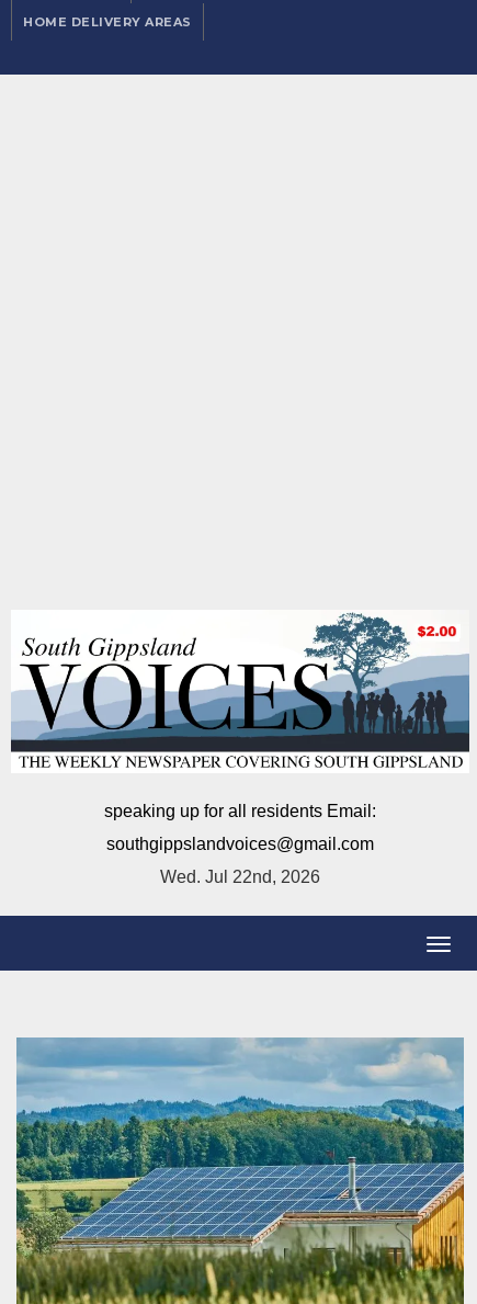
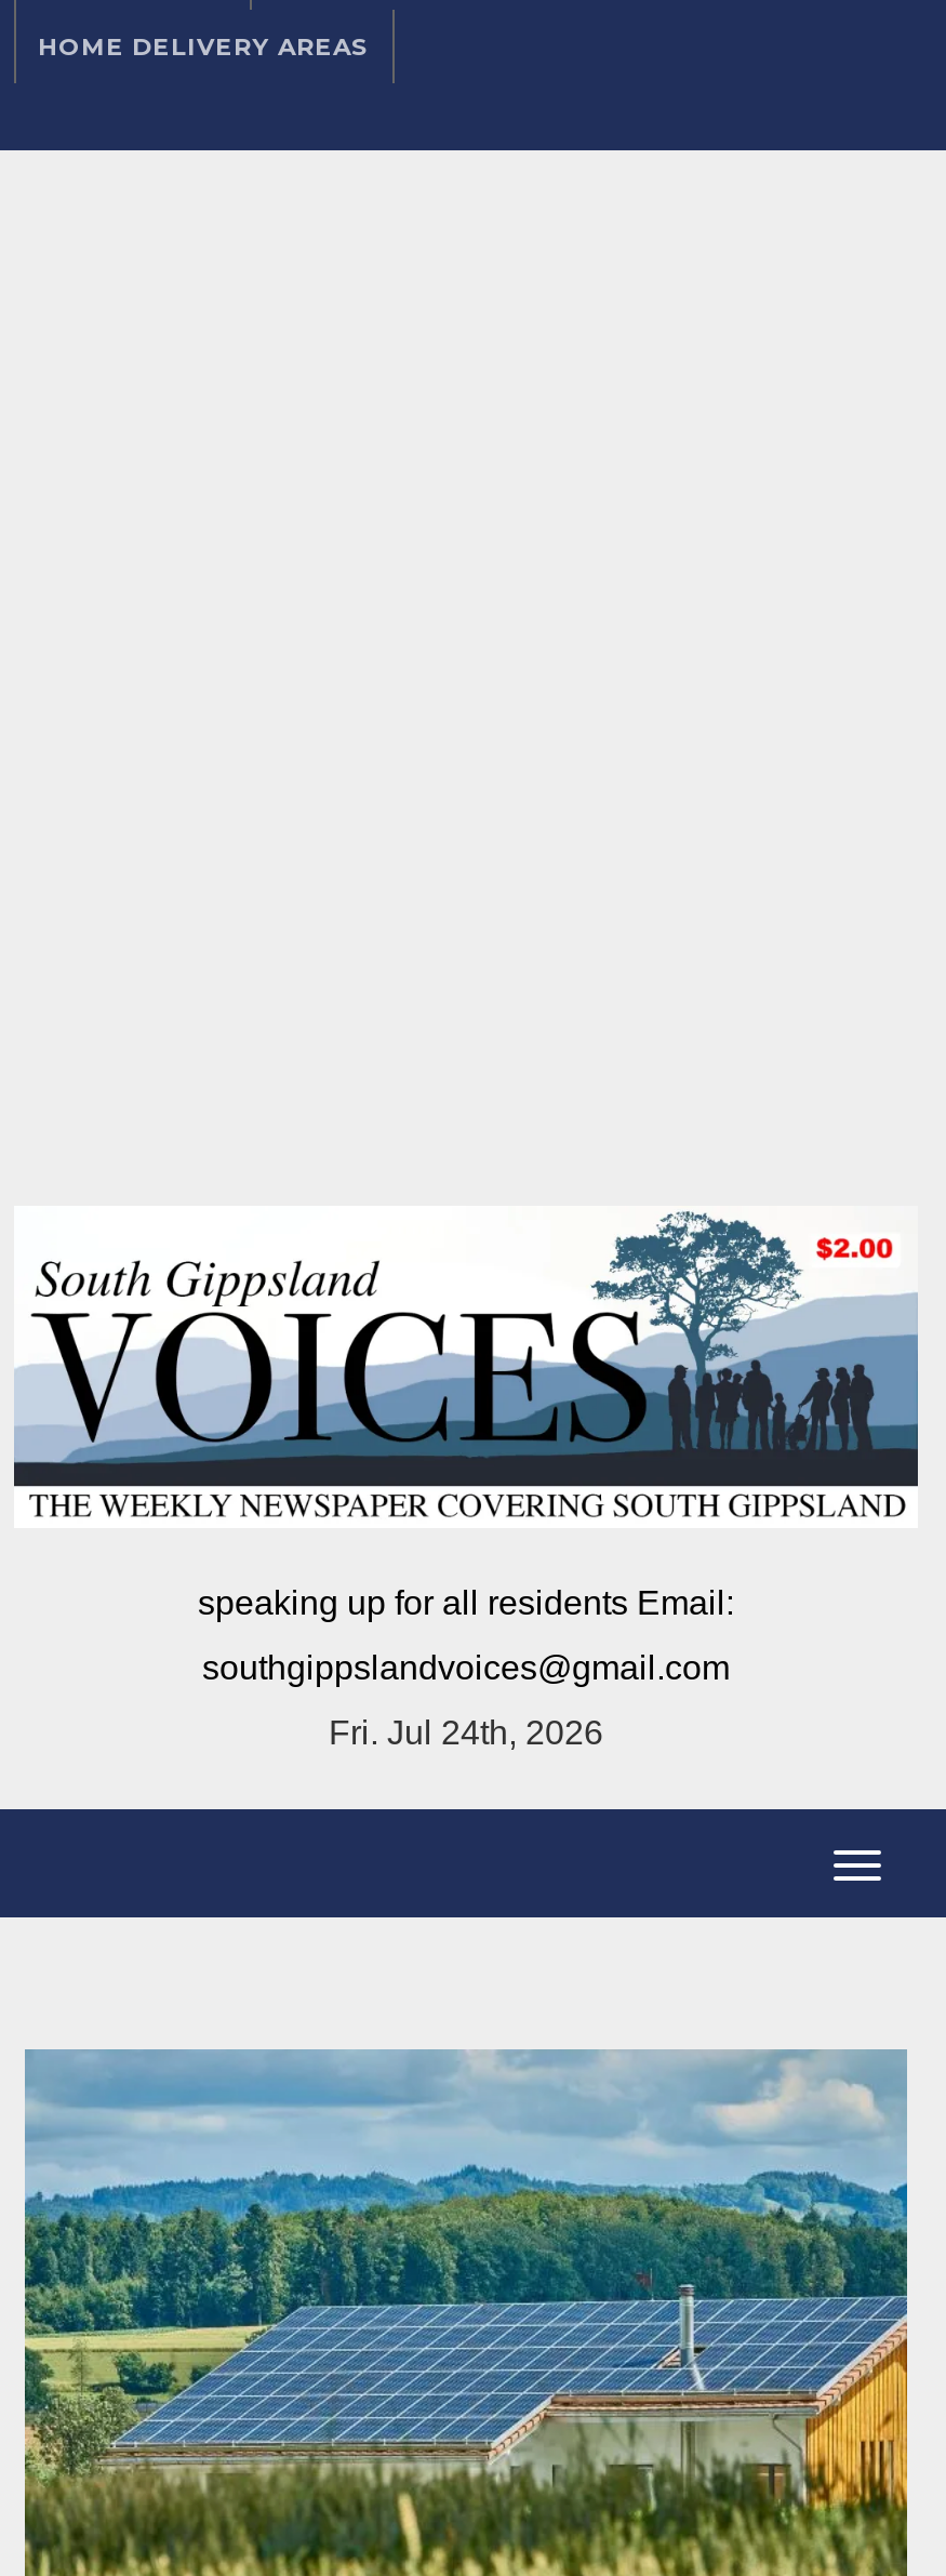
[160,868,320,886] Wed. Jul 22nd, 2026 -> [329,1715,603,1752] Fri. Jul 24th, 2026

